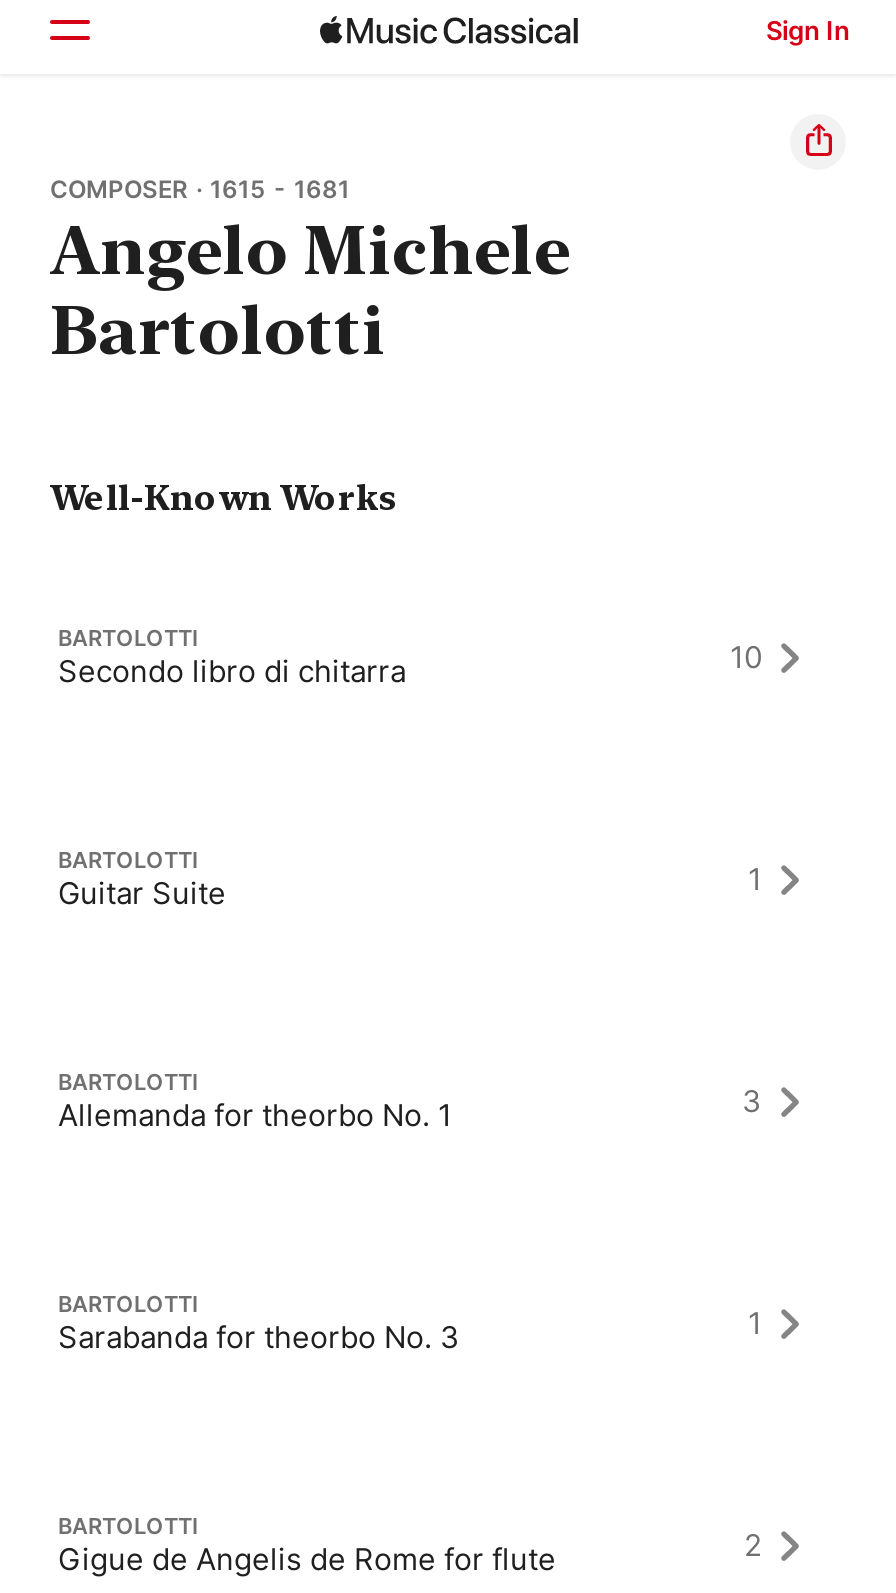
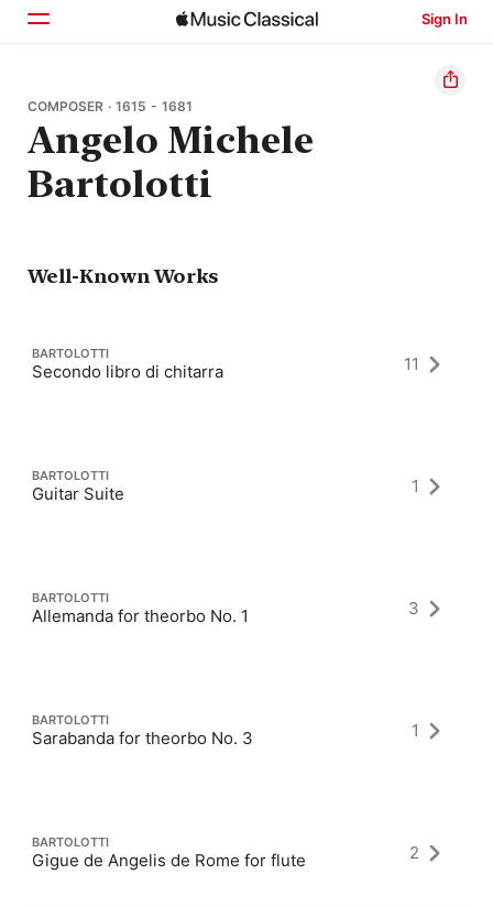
[730,637,762,675] 10 -> [404,353,419,374] 11

